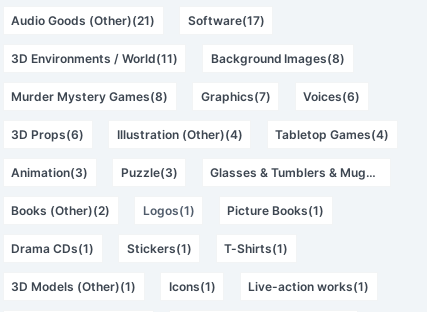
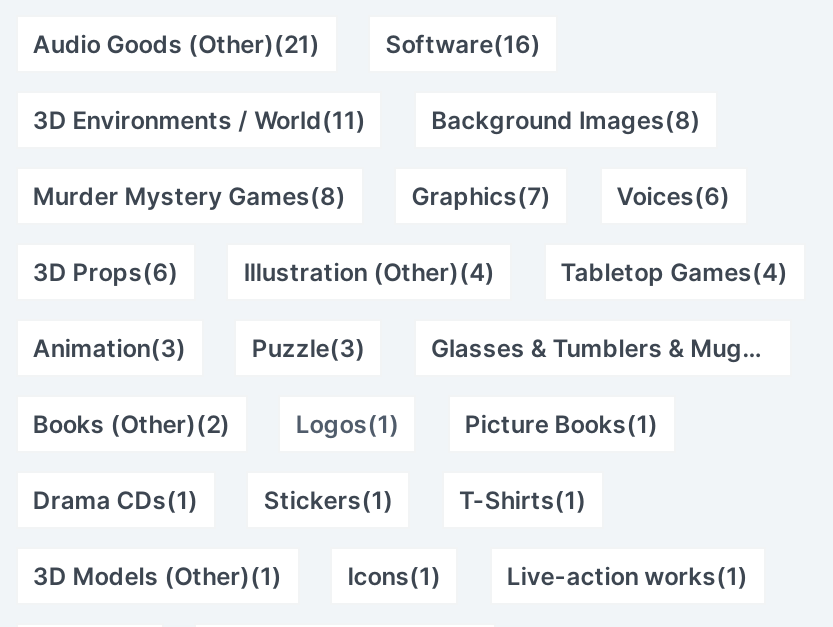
[188,13,264,28] Software(17) -> [385,29,541,59] Software(16)

